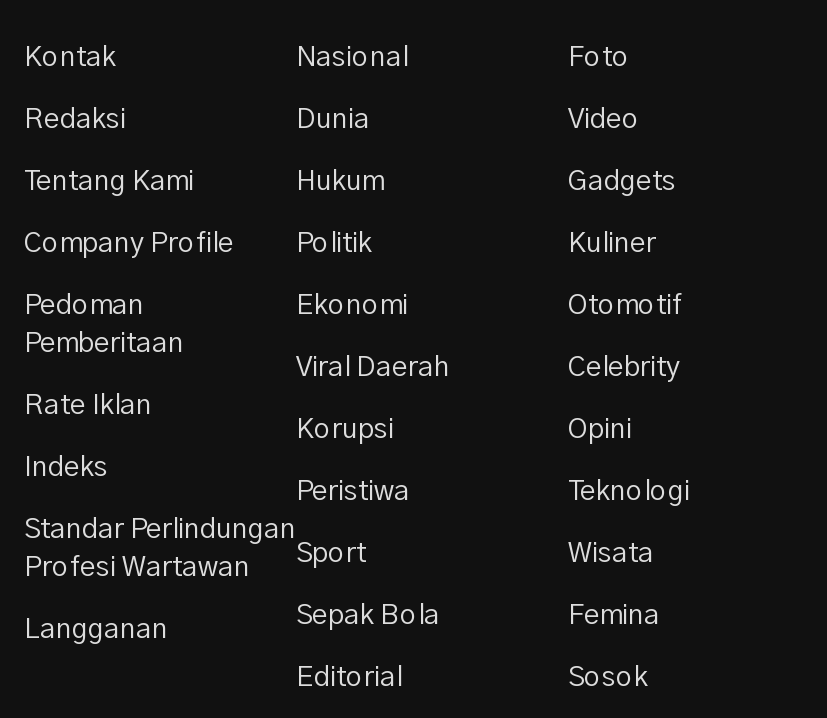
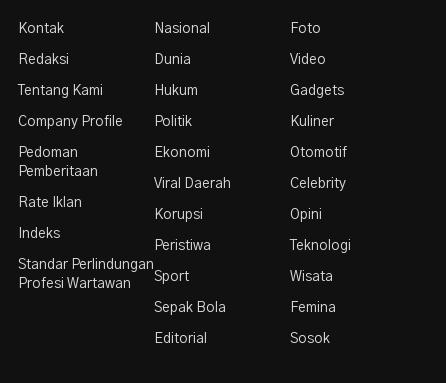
[24,616,168,644] Langganan -> none

